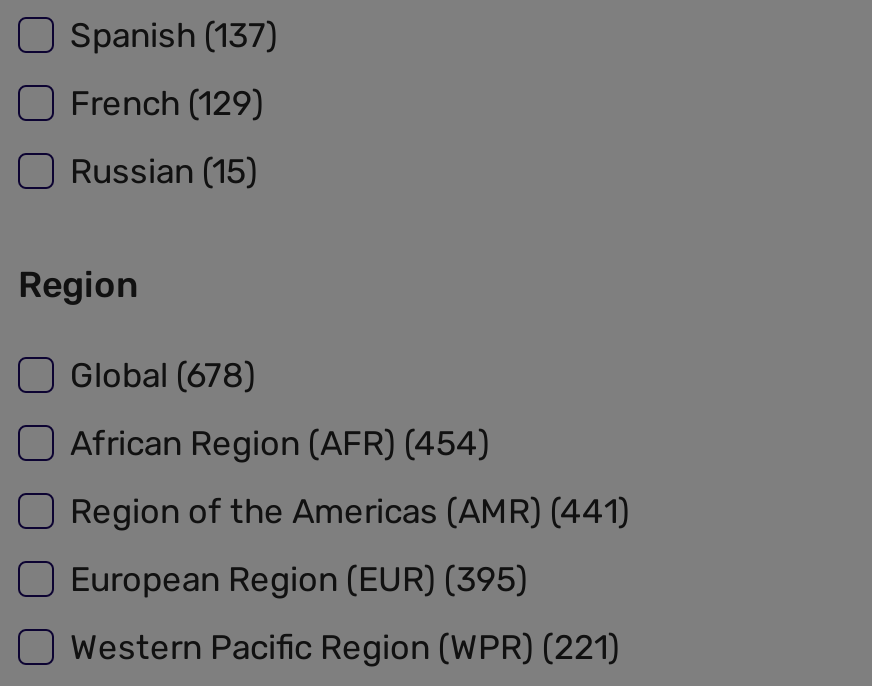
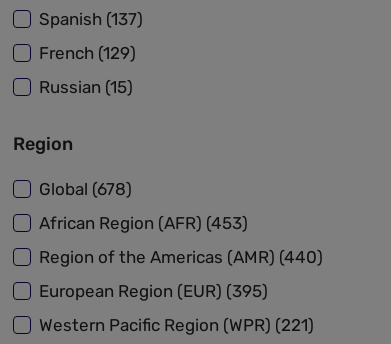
[70,423,490,463] African Region (AFR) (454) -> [39,213,248,233] African Region (AFR) (453)
[70,491,630,531] Region of the Americas (AMR) (441) -> [39,247,323,267] Region of the Americas (AMR) (440)

